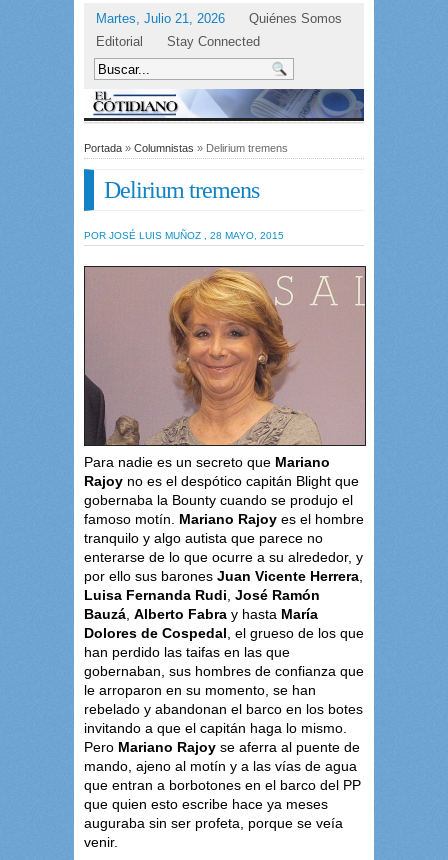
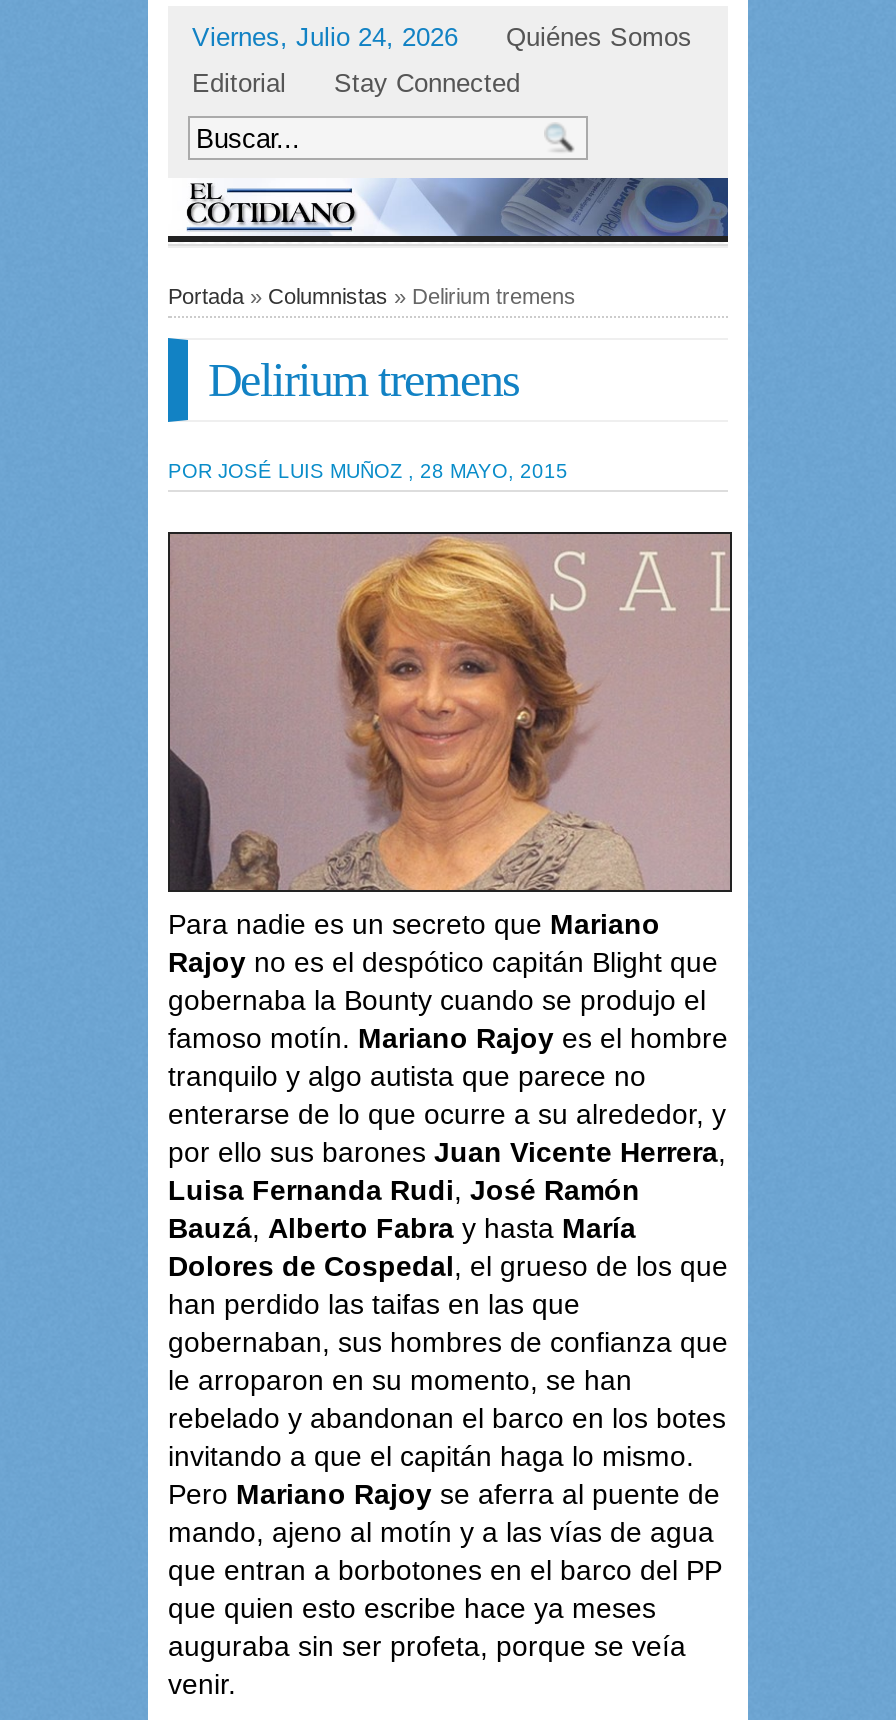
[96,11,225,26] Martes, Julio 21, 2026 -> [192,22,458,52] Viernes, Julio 24, 2026

